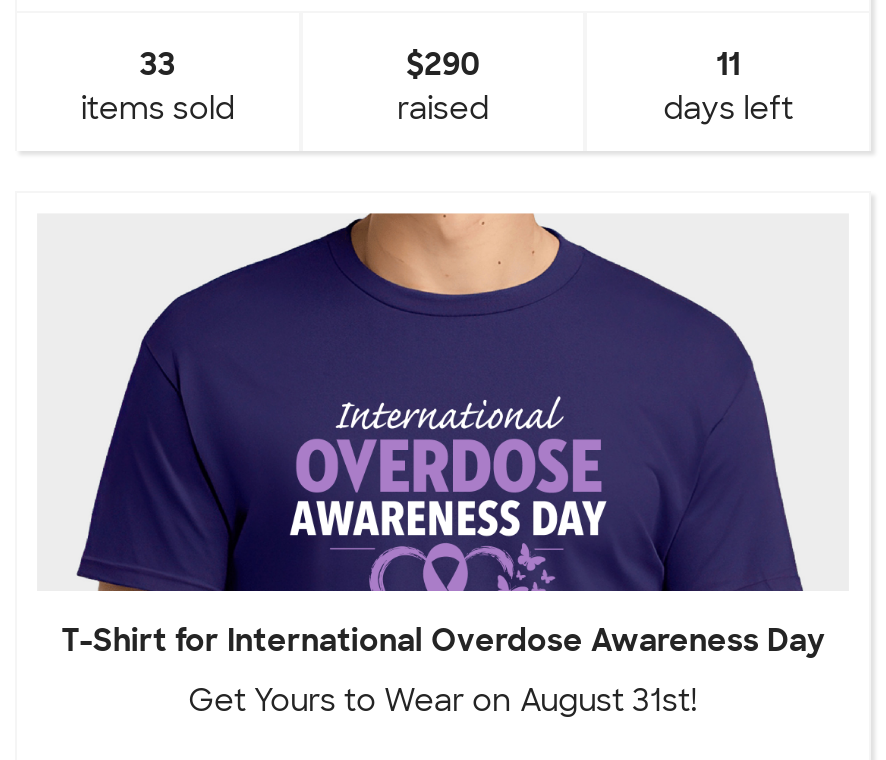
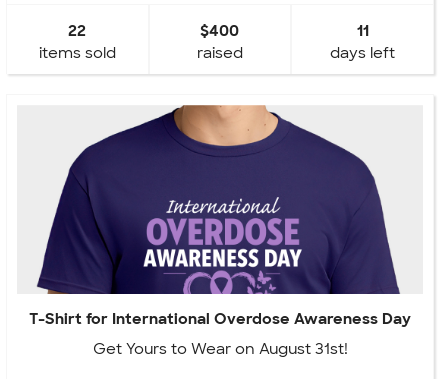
[140,44,176,84] 33 -> [68,21,86,41] 22
[406,44,480,84] $290 -> [200,21,239,41] $400

